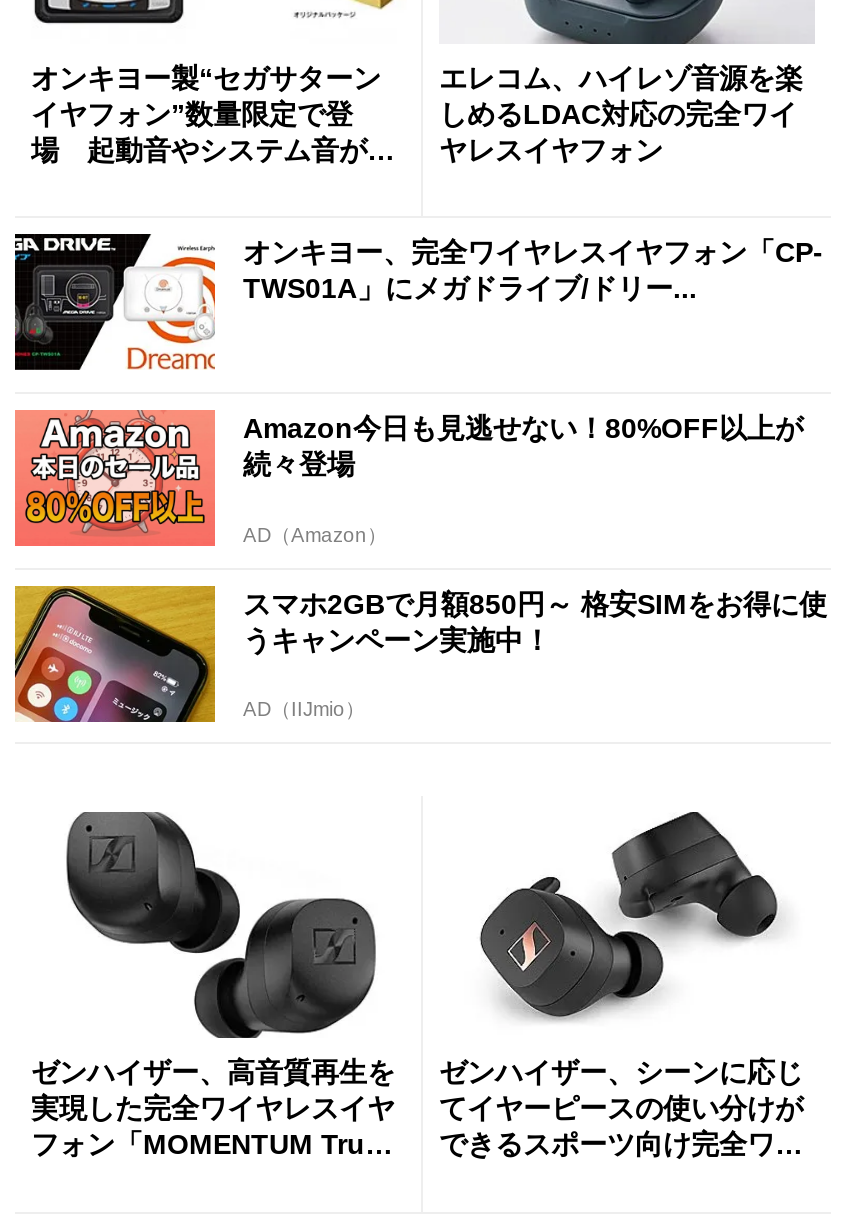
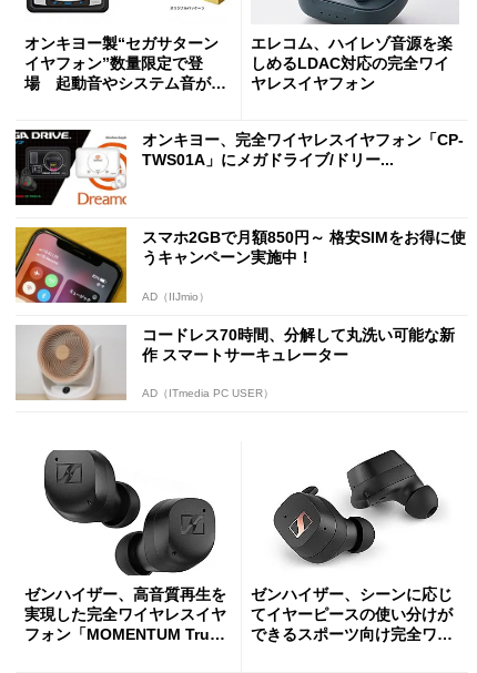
[13,410,803,548] [image] | Amazon今日も見逃せない！80%OFF以上が | 続々登場 | AD（Amazon） -> none
moved [11,584,827,726] -> [13,226,466,305]: [image] | スマホ2GBで月額850円～ 格安SIMをお得に使 | うキャンペーン実施中！ | AD（IIJmio）
none -> [16,325,455,401] [image] | コードレス70時間、分解して丸洗い可能な新 | 作 スマートサーキュレーター | AD（ITmedia PC USER）

